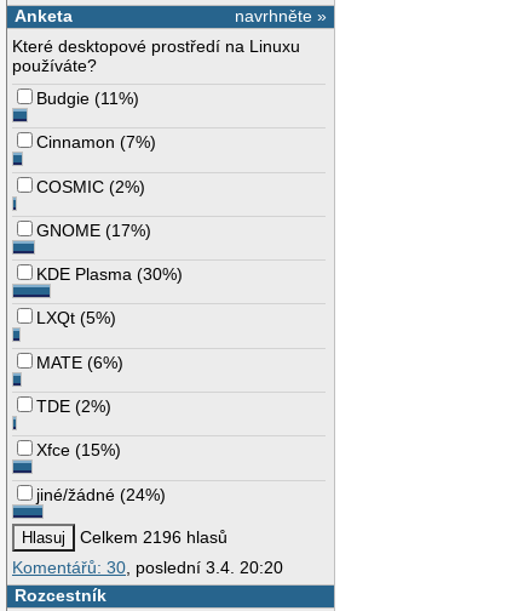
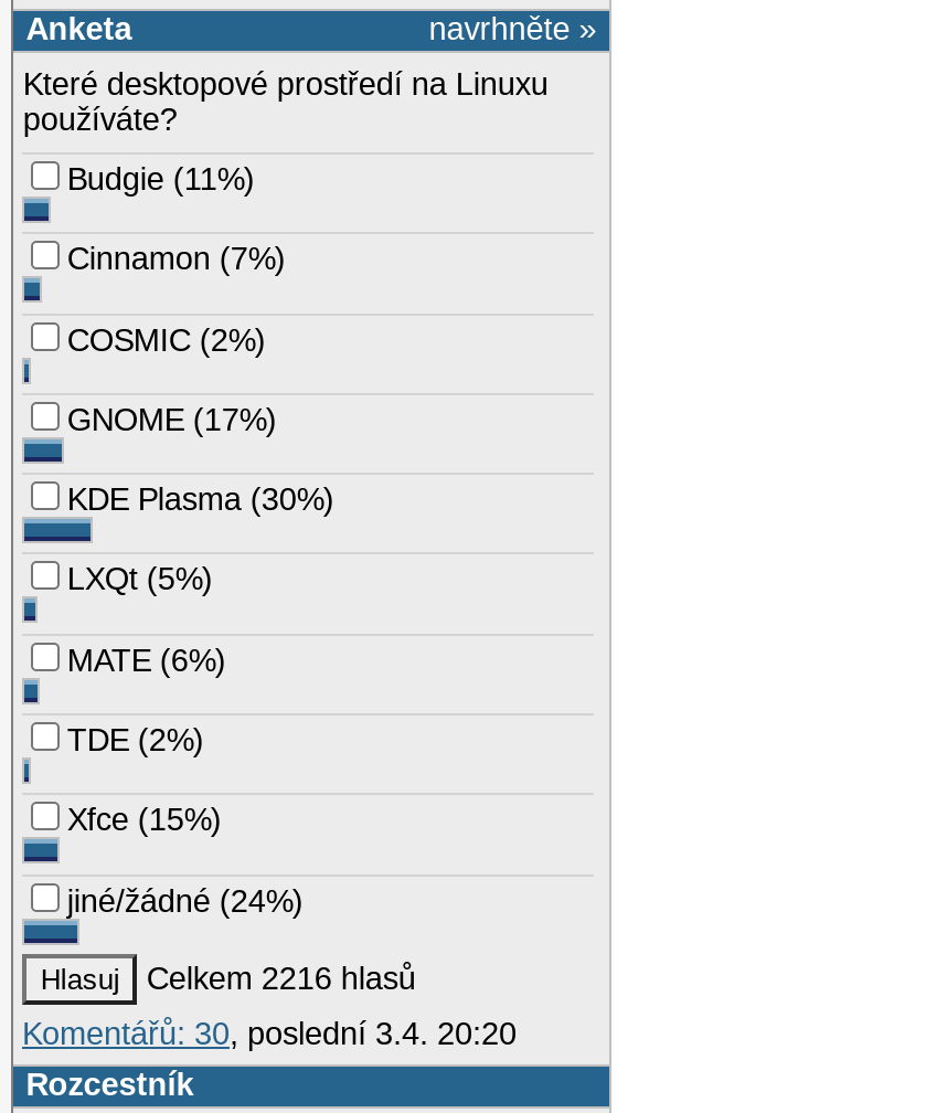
[75,528,228,547] Celkem 2196 hlasů -> [138,961,416,996] Celkem 2216 hlasů

